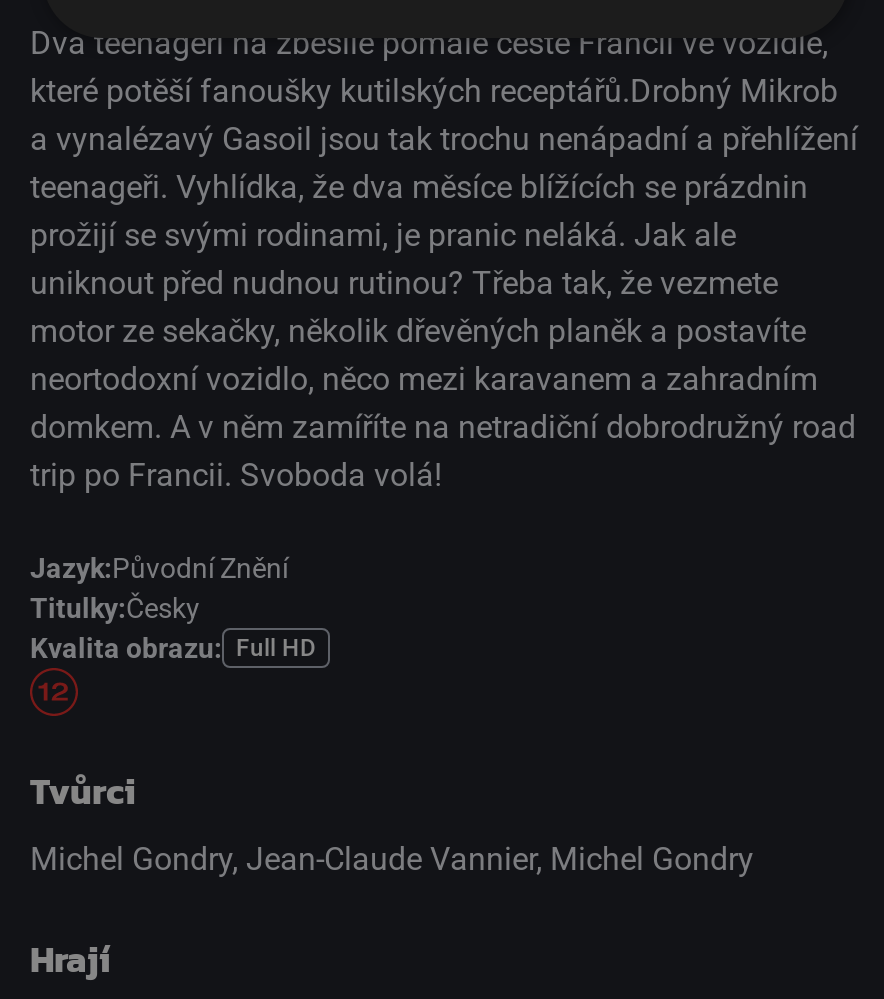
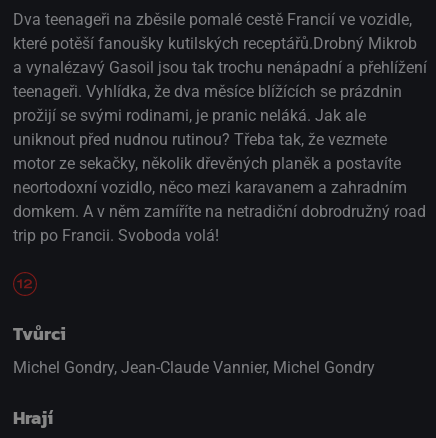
[30,553,316,665] Jazyk:Původní Znění | Titulky:Česky | Kvalita obrazu: Full HD -> none

